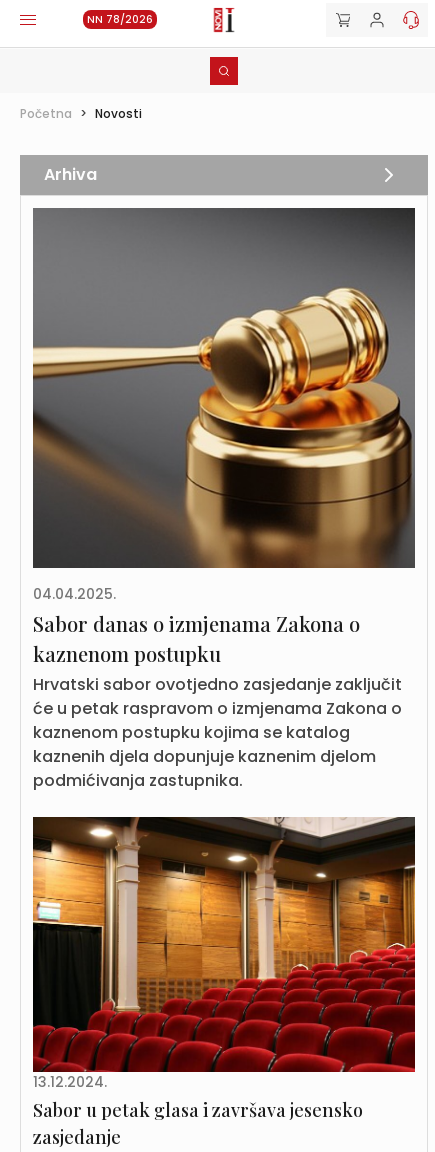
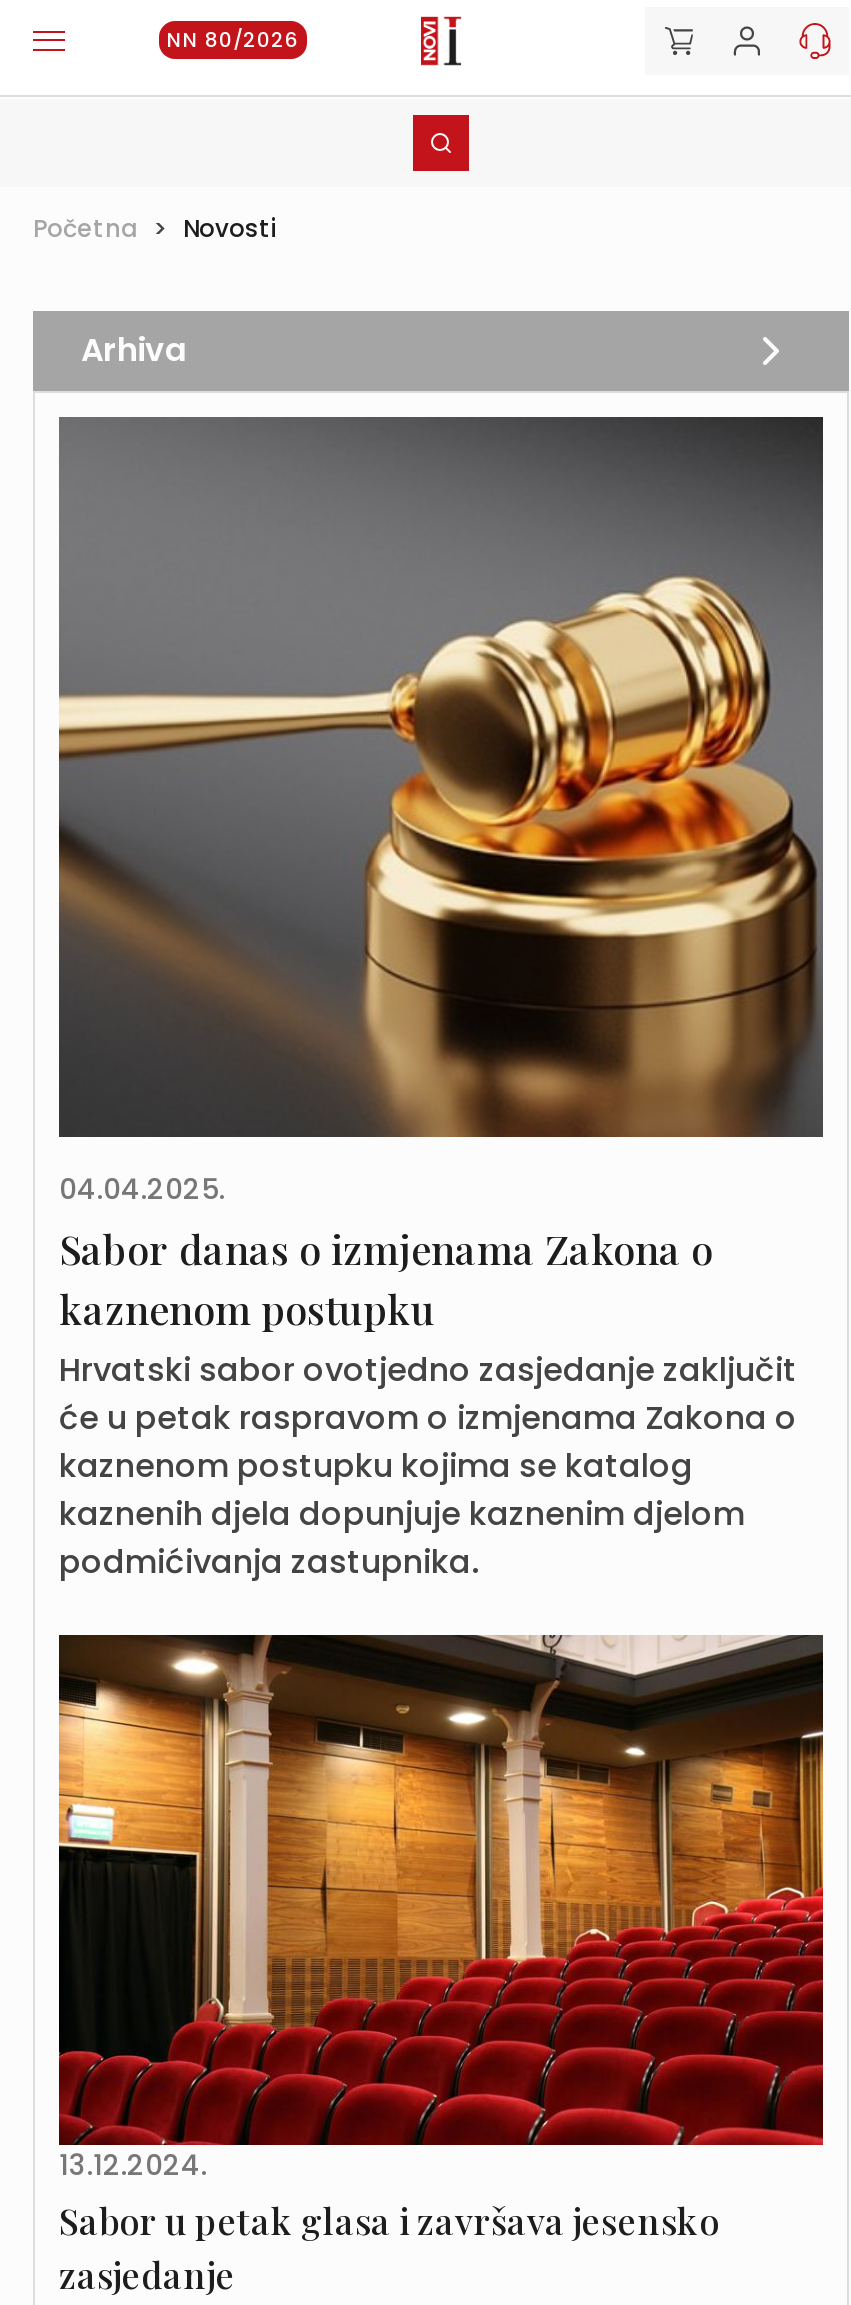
[87,12,153,27] NN 78/2026 -> [167,25,299,55] NN 80/2026

